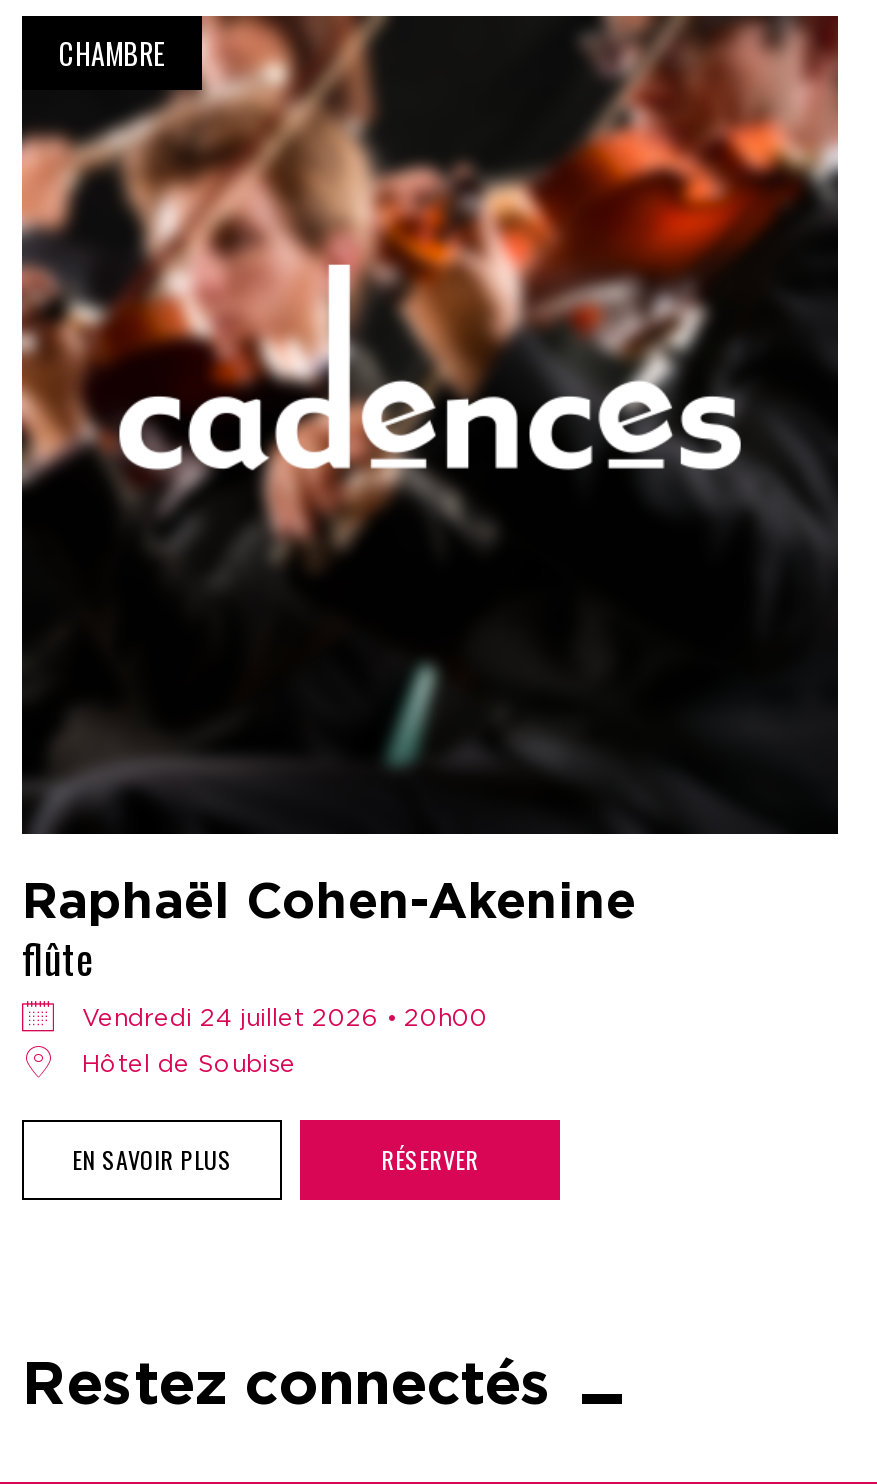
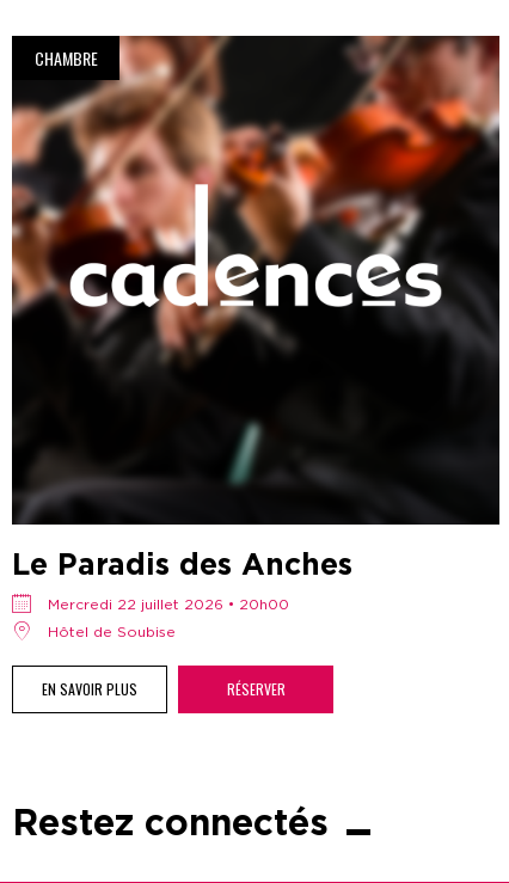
[22,877,636,1029] Raphaël Cohen-Akenine | flûte | vendredi 24 juillet 2026 • 20h00 -> [12,550,352,611] Le Paradis des Anches | mercredi 22 juillet 2026 • 20h00

